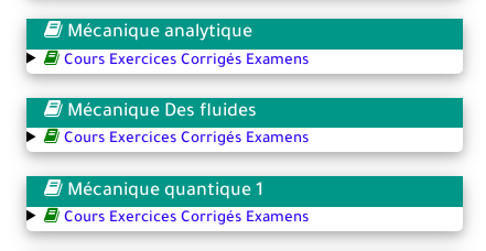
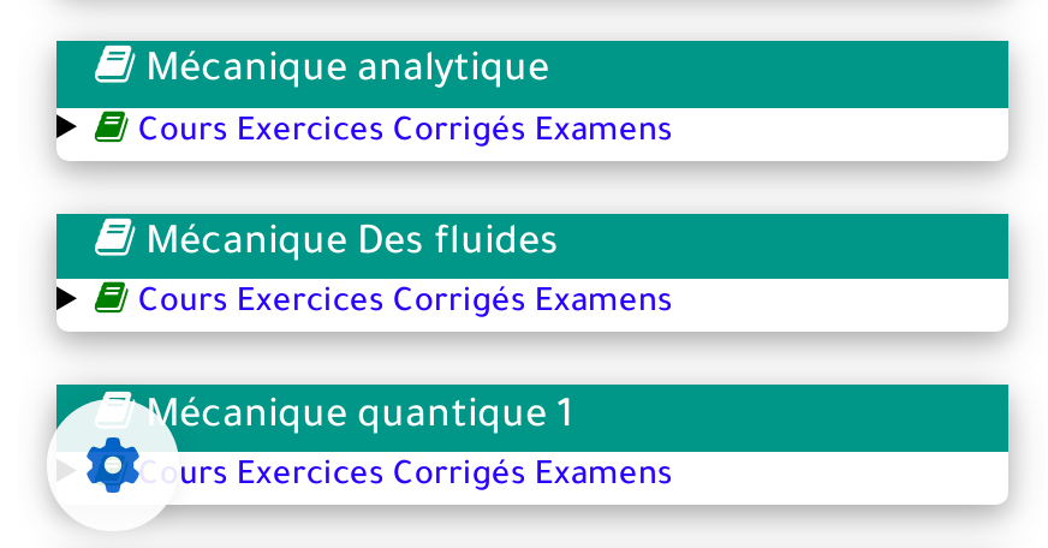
[24,182,82,238] [image] -> [54,399,179,517] [image]

